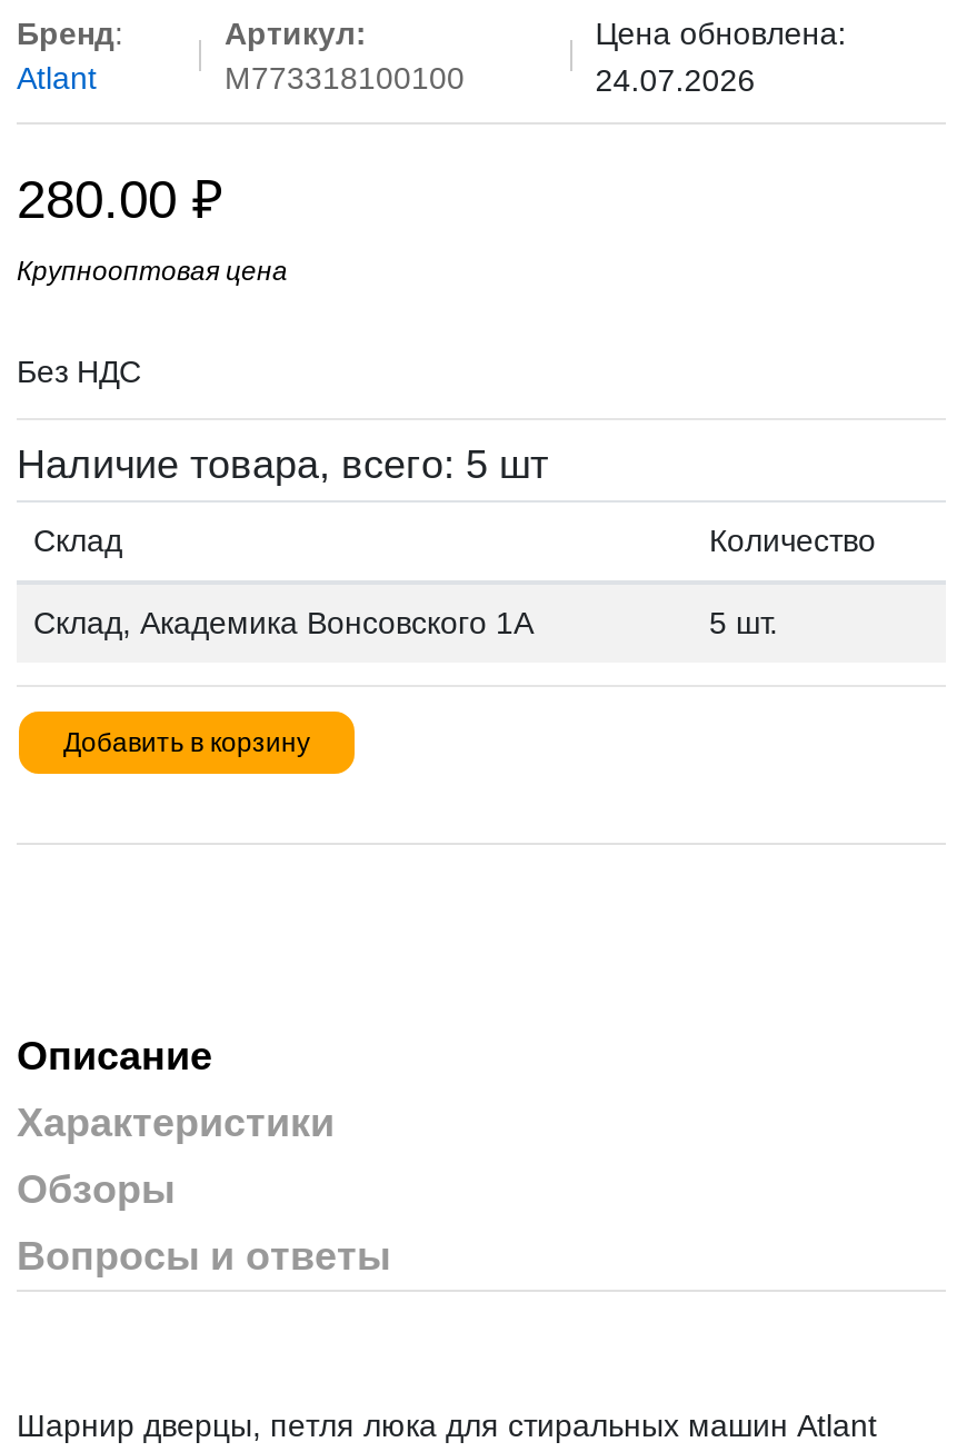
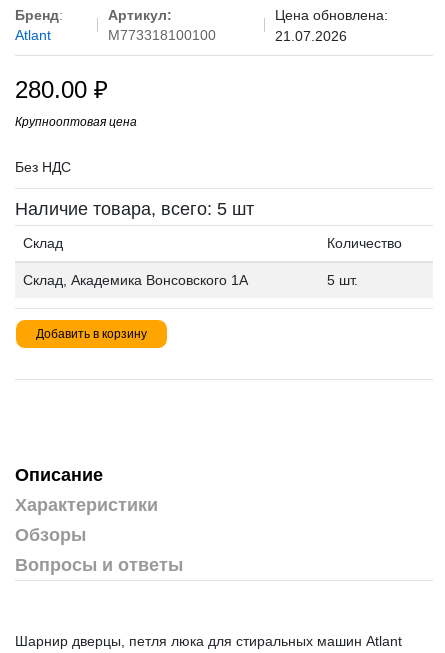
[595,61,755,97] 24.07.2026 -> [275,28,347,44] 21.07.2026

